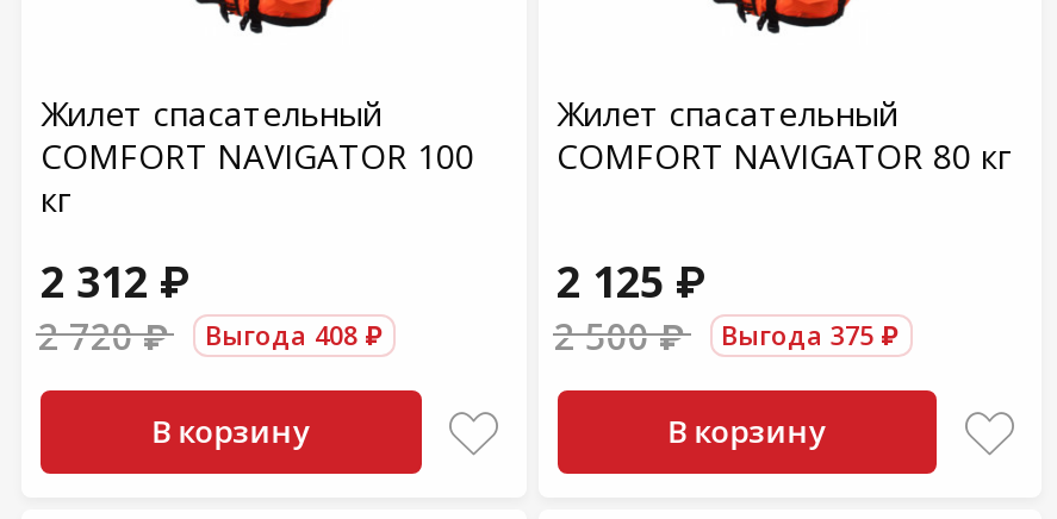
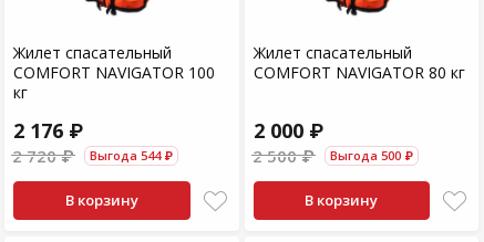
[41,252,191,309] 2 312 ₽ -> [13,117,83,144] 2 176 ₽
[557,252,707,309] 2 125 ₽ -> [253,117,323,144] 2 000 ₽
[38,312,384,359] 2 720 ₽ Выгода 408 ₽ -> [12,145,173,167] 2 720 ₽ Выгода 544 ₽
[554,312,900,359] 2 500 ₽ Выгода 375 ₽ -> [252,145,413,167] 2 500 ₽ Выгода 500 ₽

